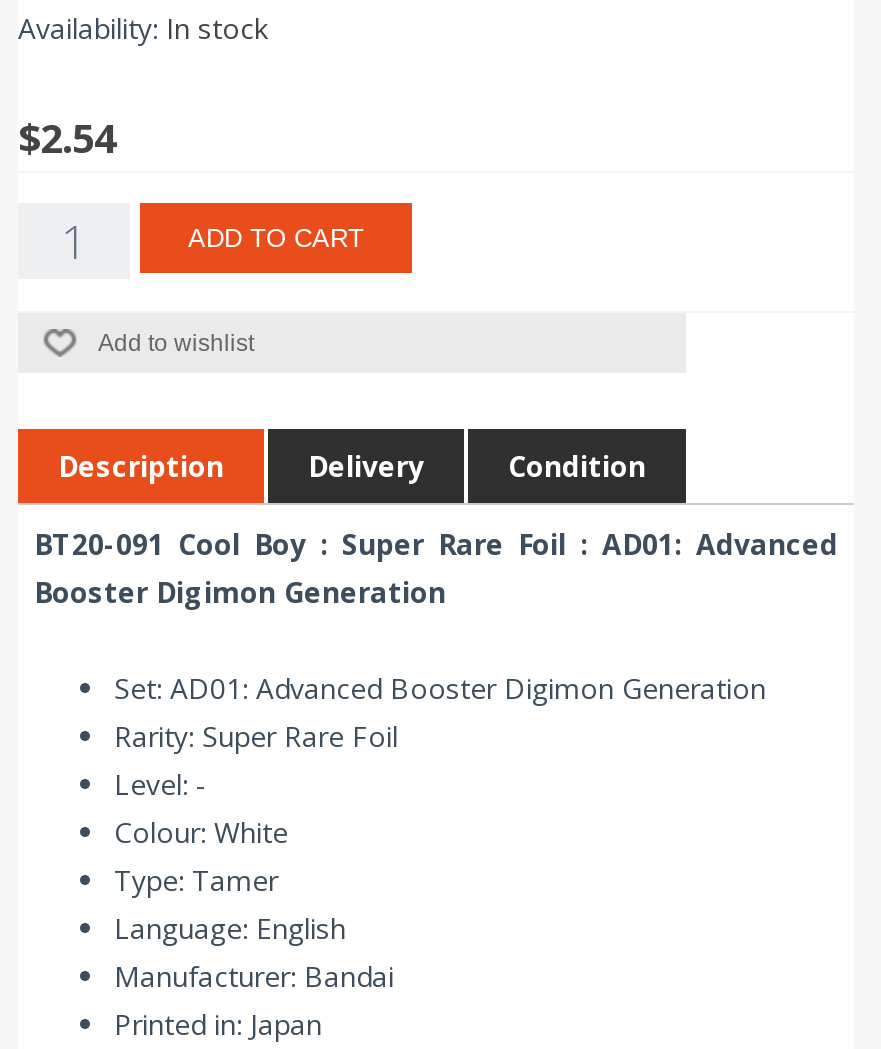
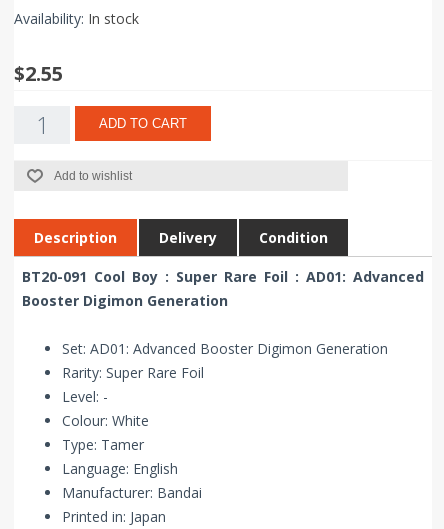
[18,111,116,165] $2.54 -> [14,60,63,87] $2.55

